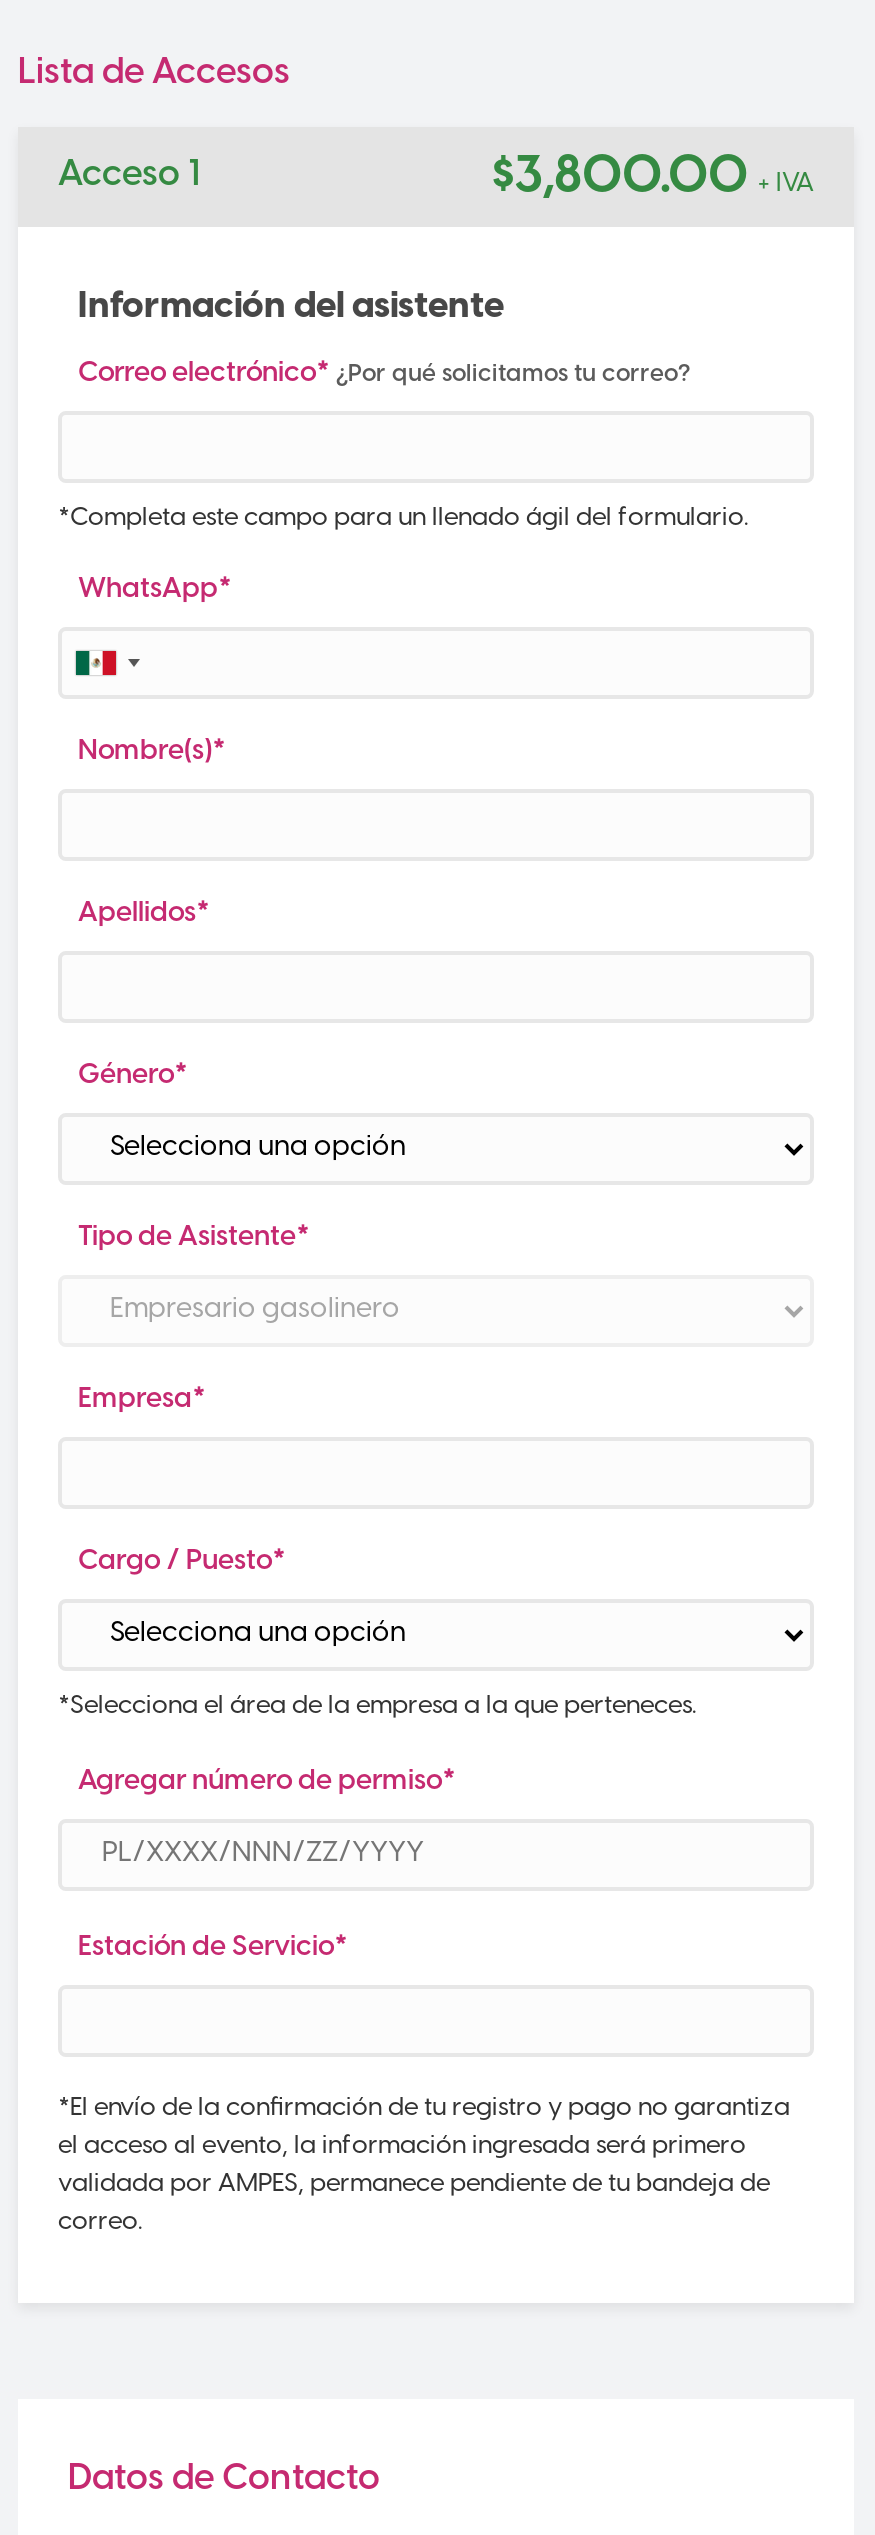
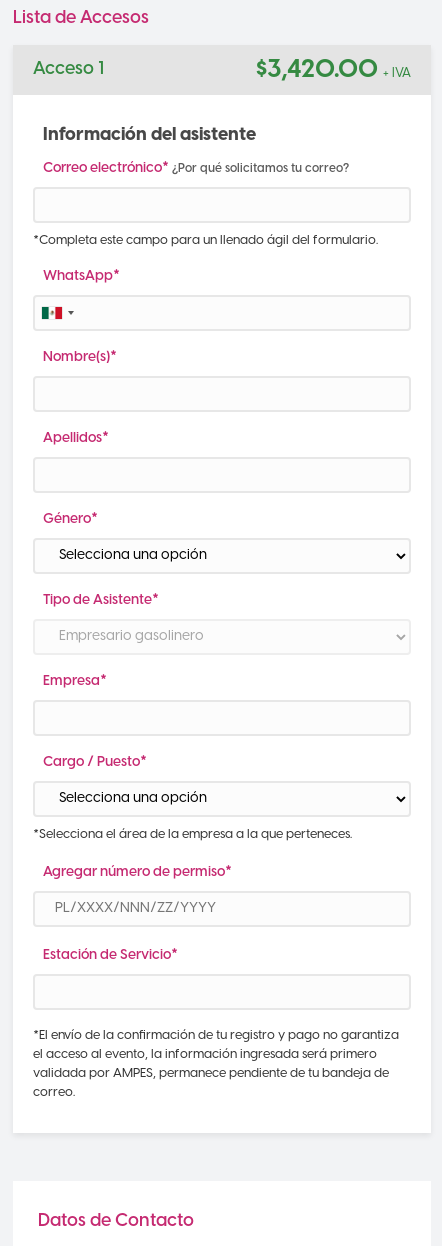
[492,151,814,203] $3,800.00 + IVA -> [256,57,411,83] $3,420.00 + IVA

